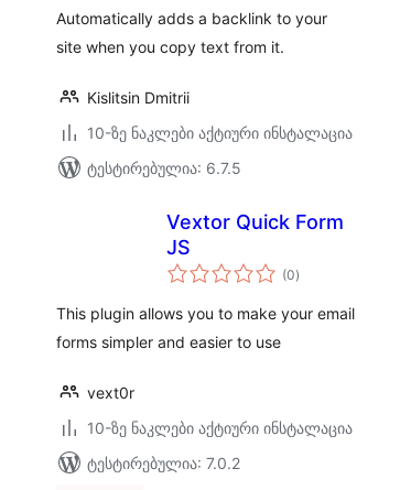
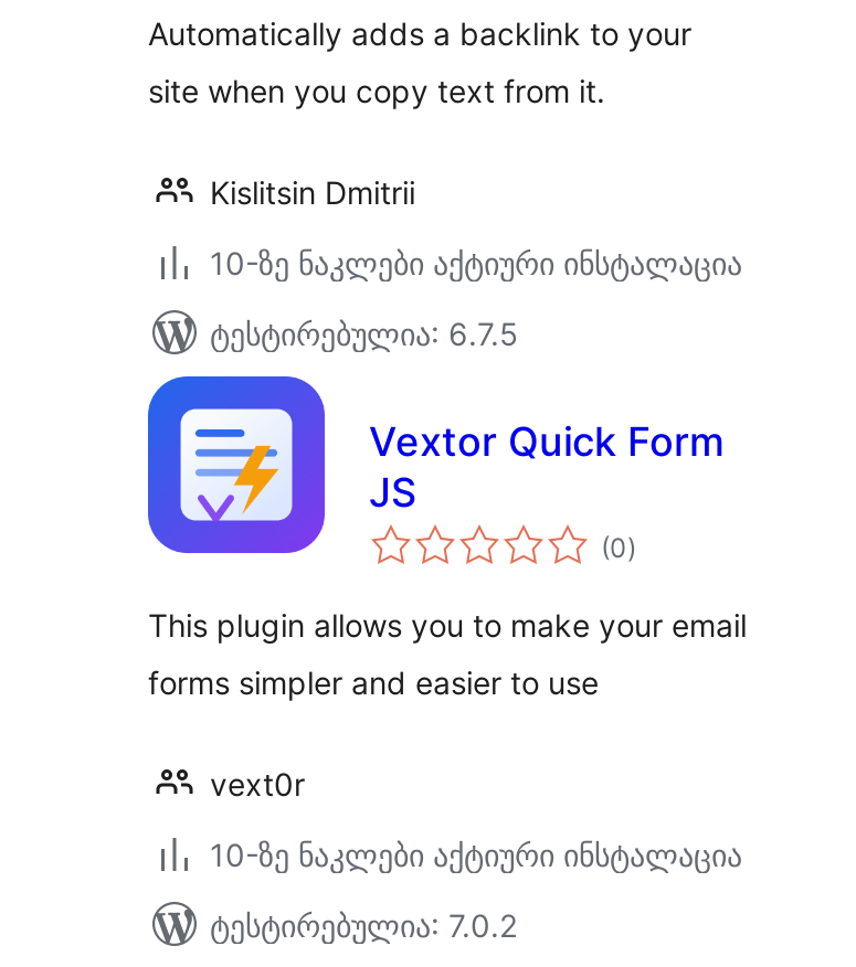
none -> [146,374,327,555] [image]

